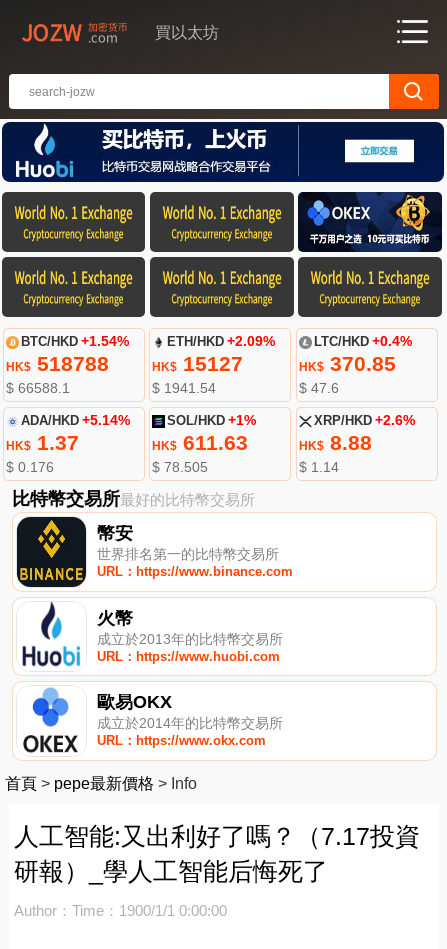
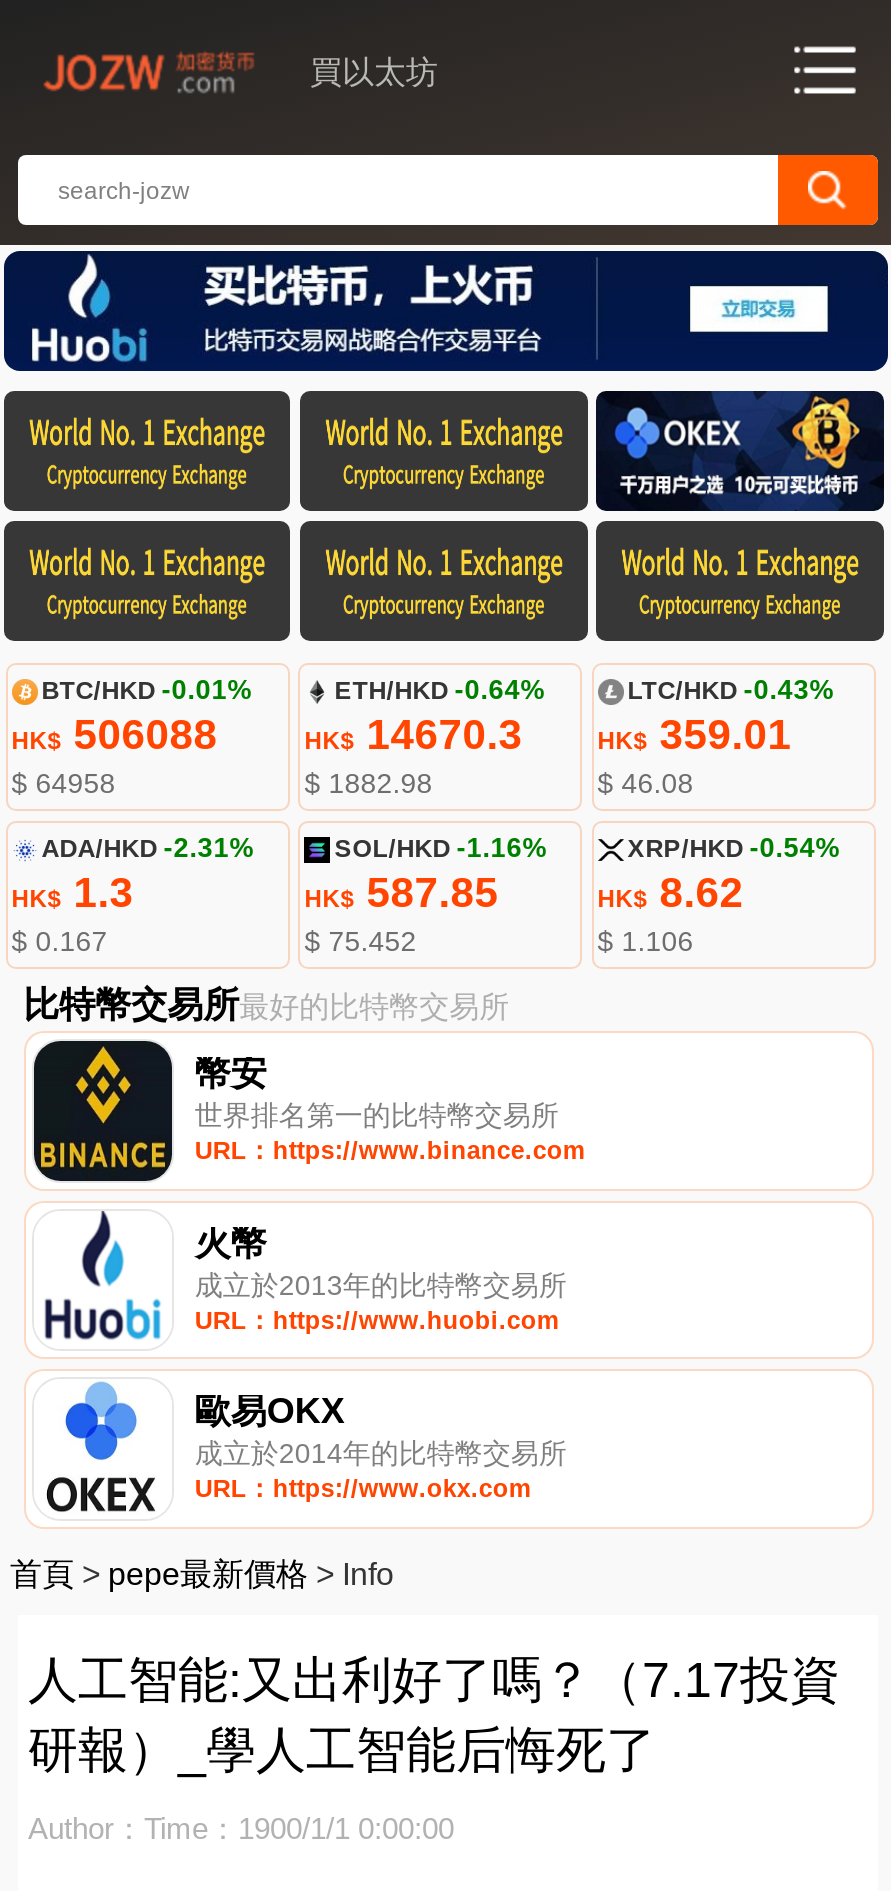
[6,334,129,396] BTC/HKD +1.54% | HK$518788 | $ 66588.1 -> [12,675,252,799] BTC/HKD -0.01% | HK$506088 | $ 64958
[152,334,275,396] ETH/HKD +2.09% | HK$15127 | $ 1941.54 -> [305,675,545,799] ETH/HKD -0.64% | HK$14670.3 | $ 1882.98
[299,334,412,396] LTC/HKD +0.4% | HK$370.85 | $ 47.6 -> [598,675,834,799] LTC/HKD -0.43% | HK$359.01 | $ 46.08
[6,413,130,475] ADA/HKD +5.14% | HK$1.37 | $ 0.176 -> [12,833,254,957] ADA/HKD -2.31% | HK$1.3 | $ 0.167
[152,413,256,475] SOL/HKD +1% | HK$611.63 | $ 78.505 -> [305,833,547,957] SOL/HKD -1.16% | HK$587.85 | $ 75.452
[299,413,415,475] XRP/HKD +2.6% | HK$8.88 | $ 1.14 -> [598,833,840,957] XRP/HKD -0.54% | HK$8.62 | $ 1.106

